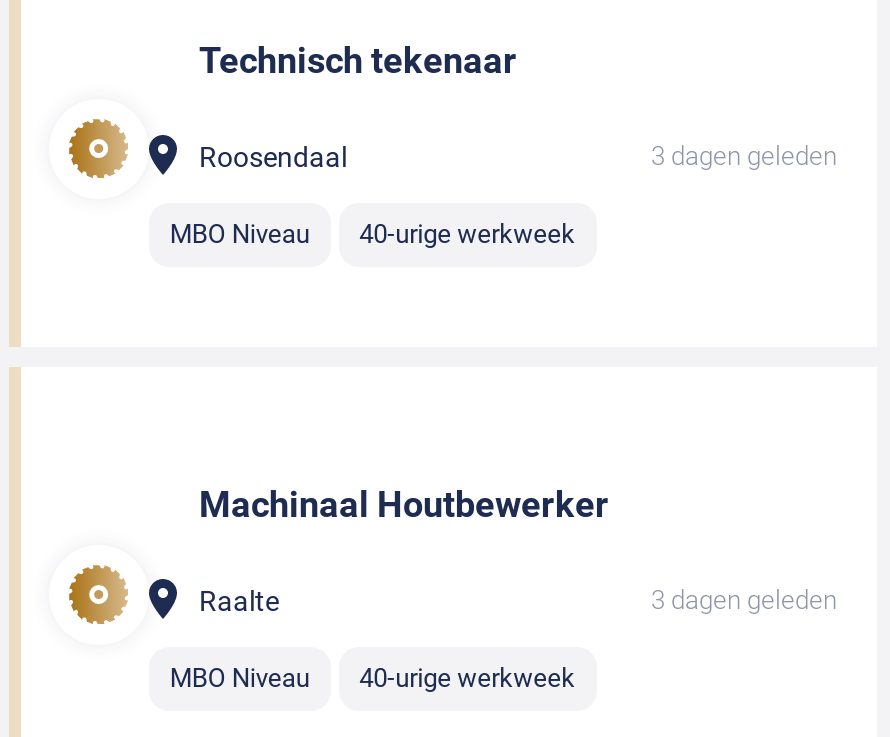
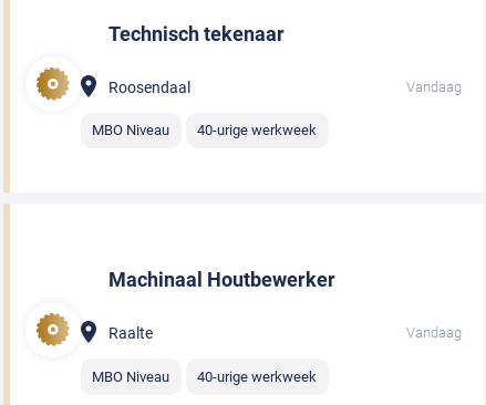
[651,140,837,170] 3 dagen geleden -> [406,79,462,95] Vandaag
[651,585,837,615] 3 dagen geleden -> [406,325,462,341] Vandaag

